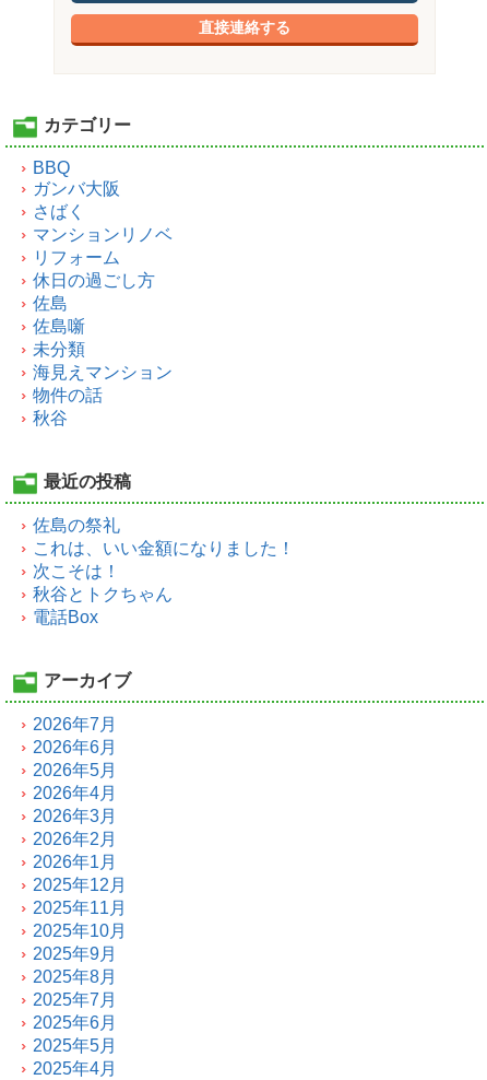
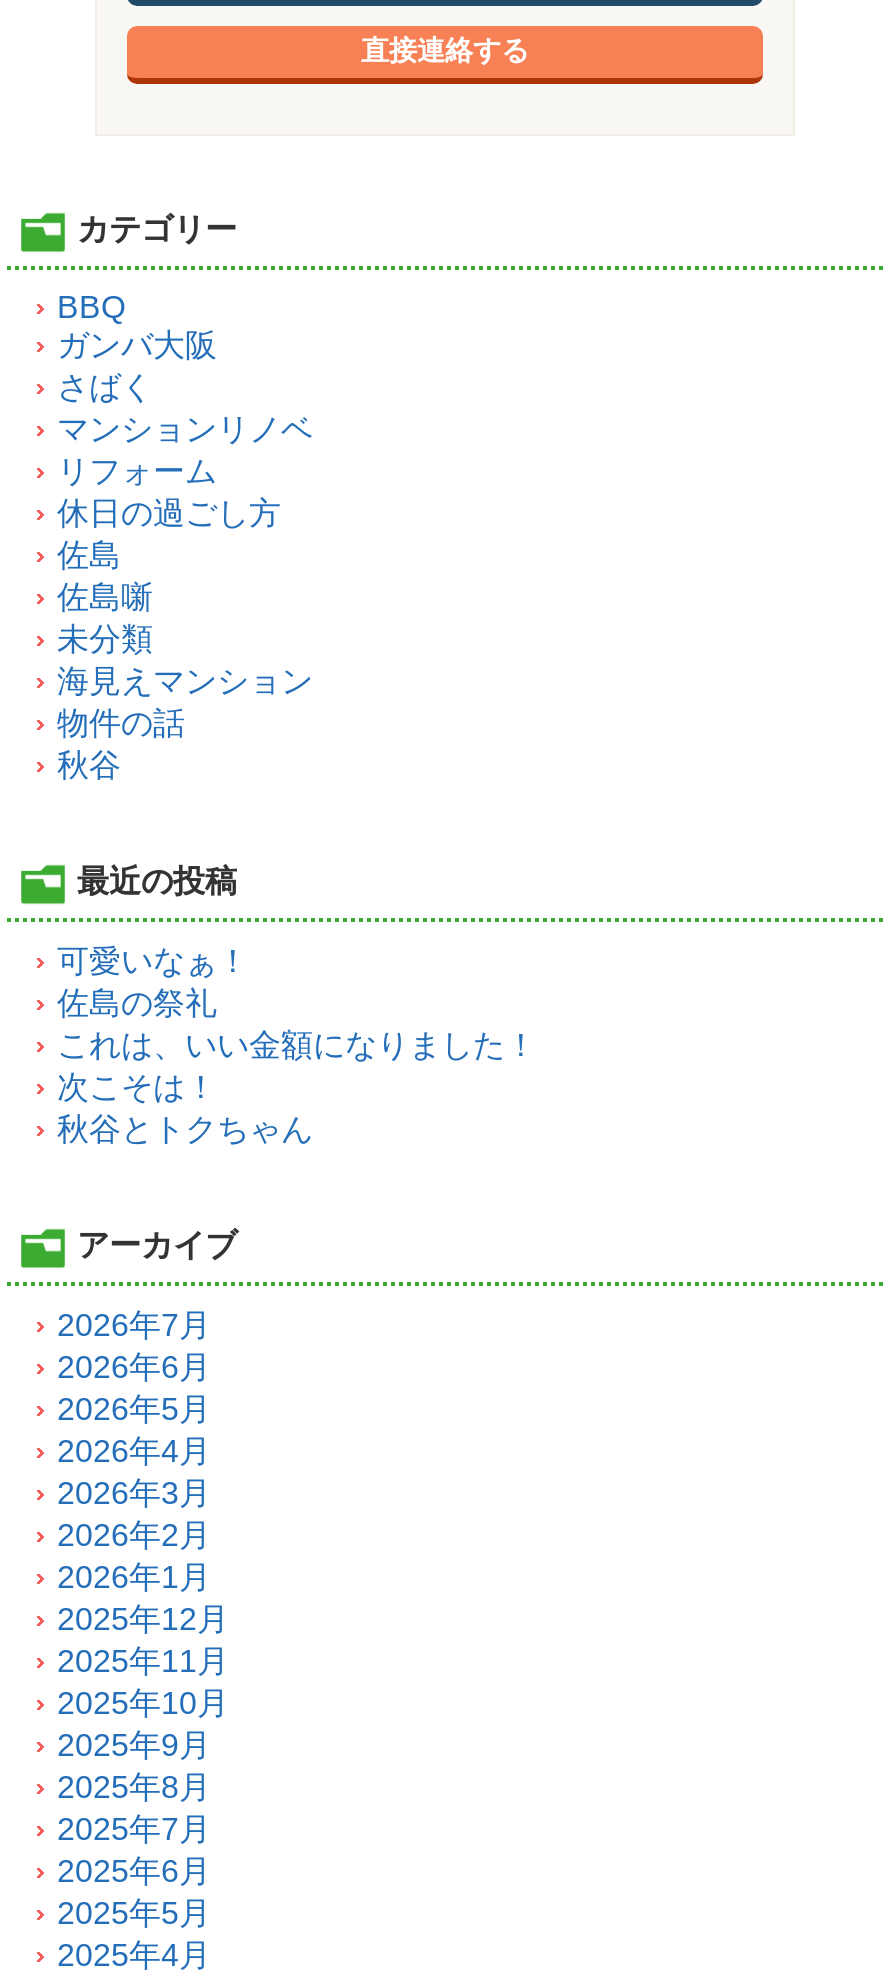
none -> [57,944,249,978] 可愛いなぁ！
moved [33,516,295,603] -> [57,986,537,1146]: 佐島の祭礼 | これは、いい金額になりました！ | 次こそは！ | 秋谷とトクちゃん
[33,608,98,626] 電話Box -> none

